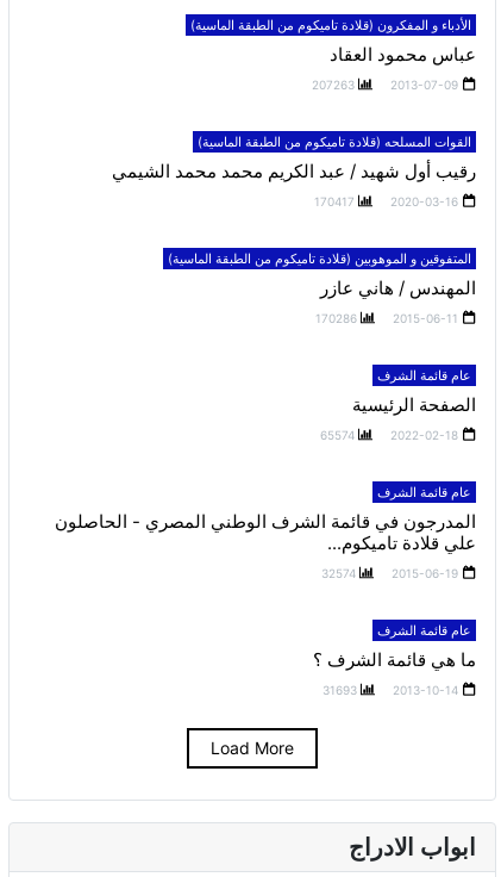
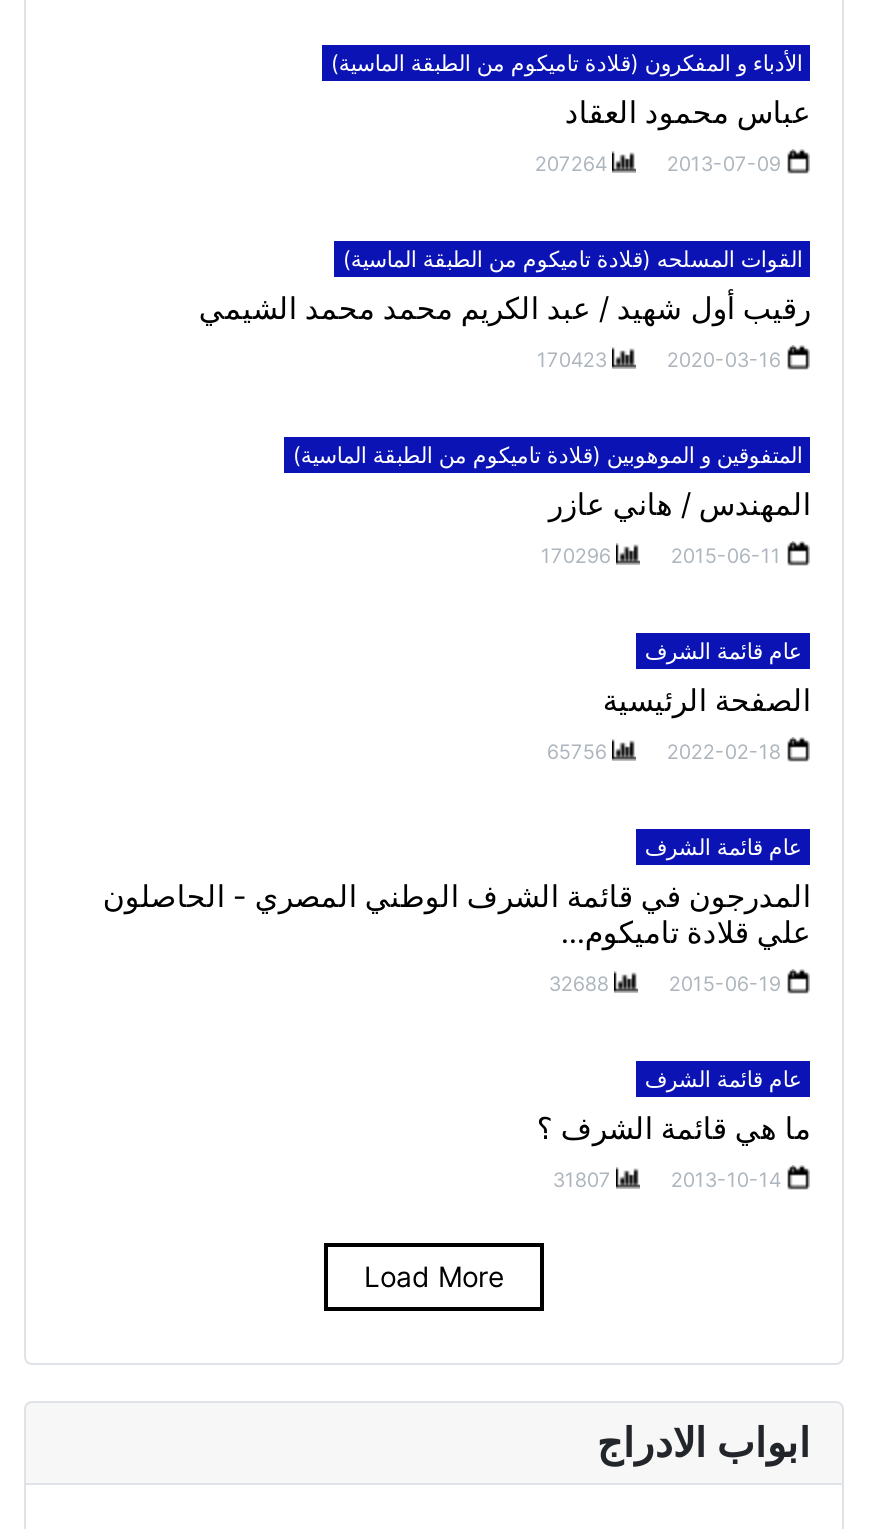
[312,77,355,91] 207263 -> [535,150,607,174] 207264
[315,194,355,208] 170417 -> [537,346,607,370] 170423
[316,311,357,325] 170286 -> [541,542,611,566] 170296
[320,427,355,442] 65574 -> [547,738,607,762] 65756
[322,566,356,580] 32574 -> [549,970,609,994] 32688
[323,682,357,697] 31693 -> [553,1166,611,1190] 31807

